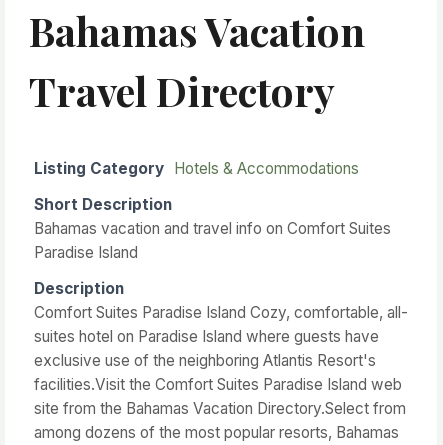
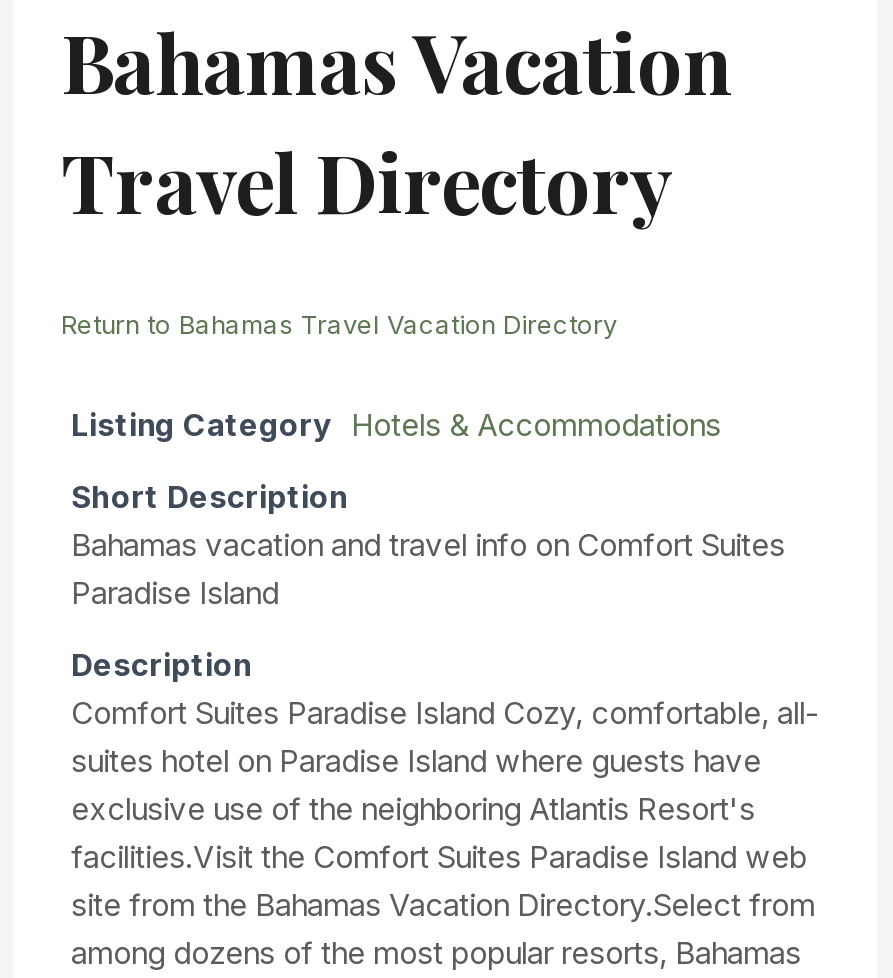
none -> [61,310,617,340] Return to Bahamas Travel Vacation Directory

